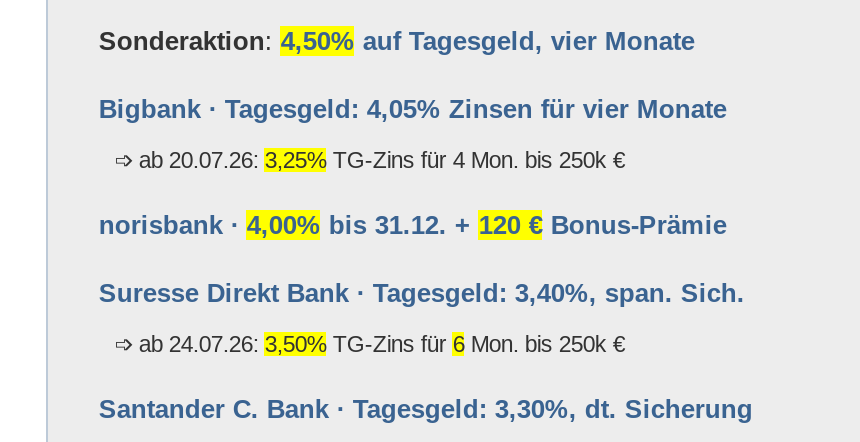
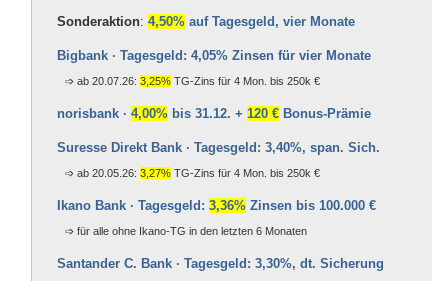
[139,333,625,357] ab 24.07.26: 3,50% TG-Zins für 6 Mon. bis 250k € -> [57,167,376,237] ab 20.05.26: 3,27% TG-Zins für 4 Mon. bis 250k € | Ikano Bank · Tagesgeld: 3,36% Zinsen bis 100.000 € | für alle ohne Ikano-TG in den letzten 6 Monaten

